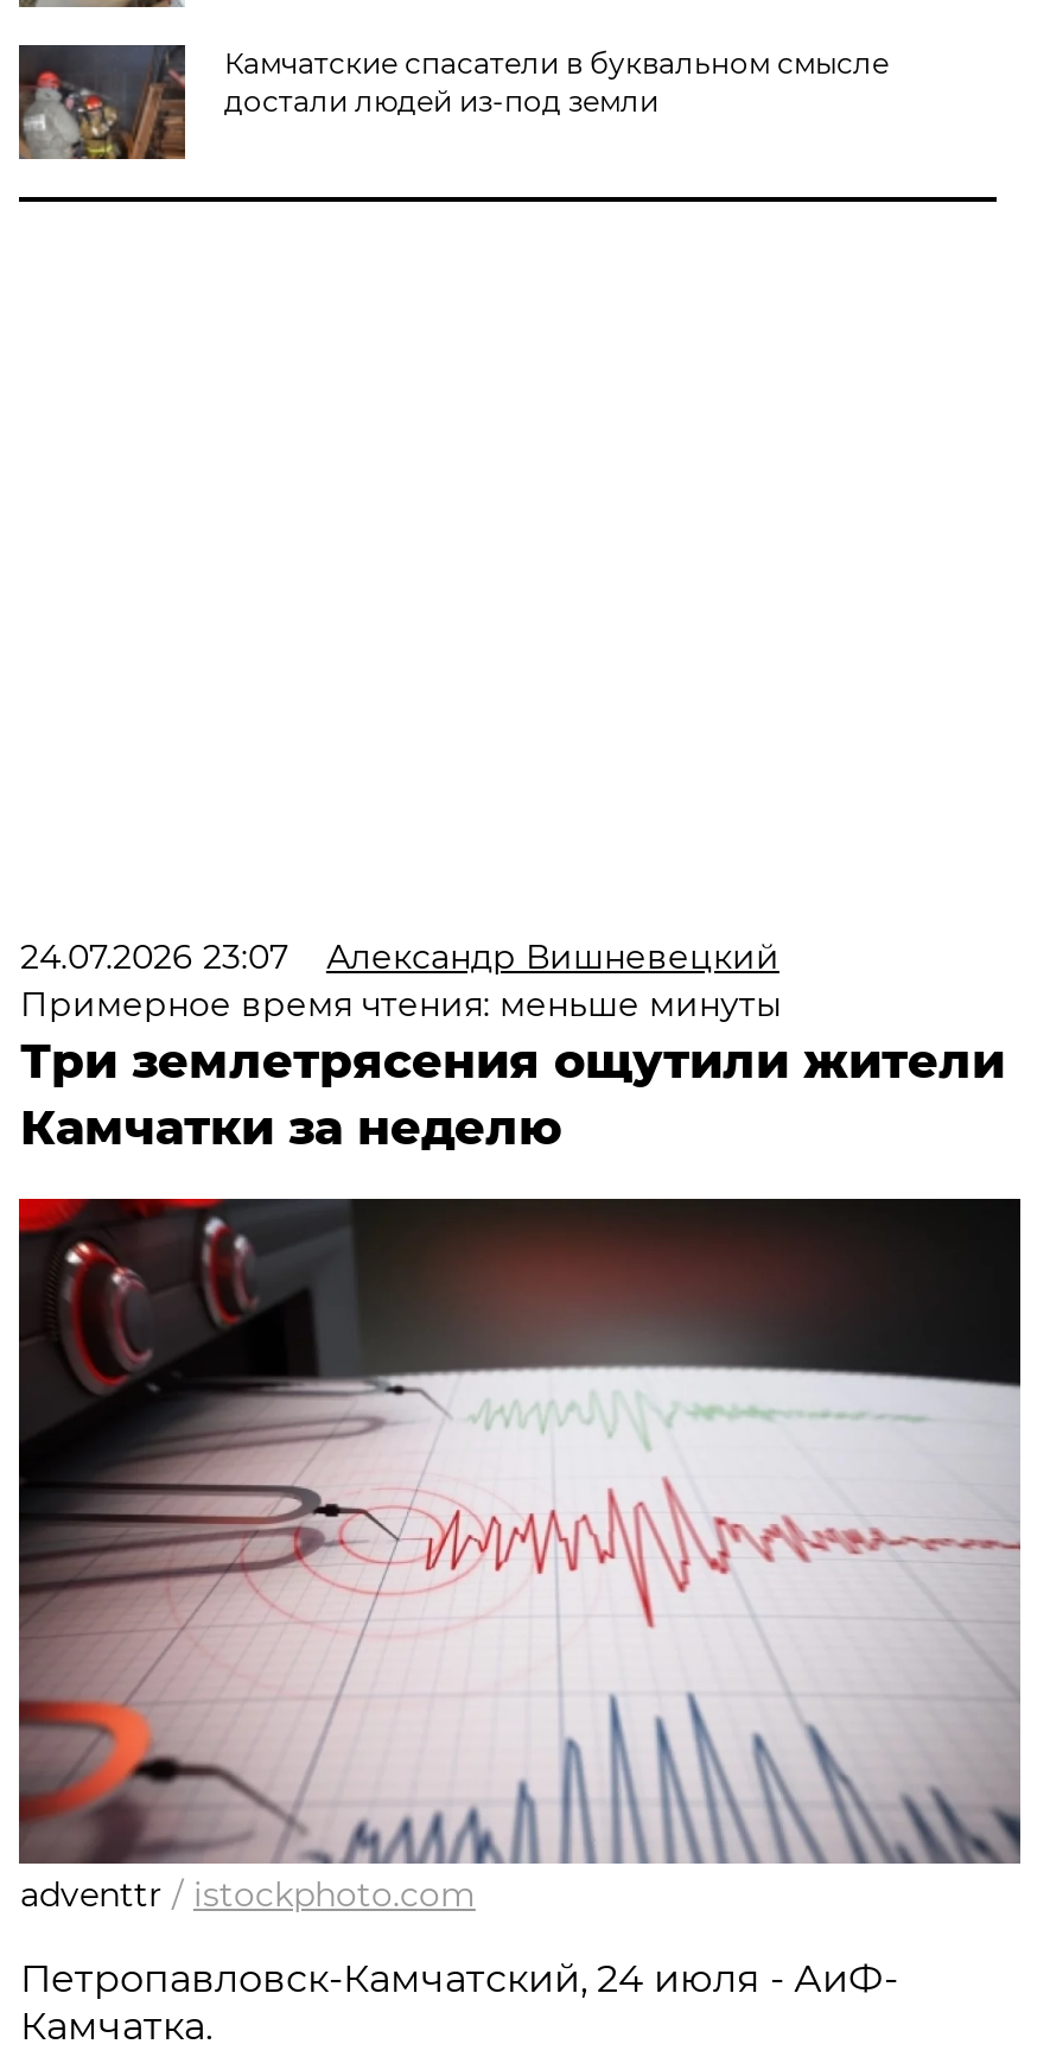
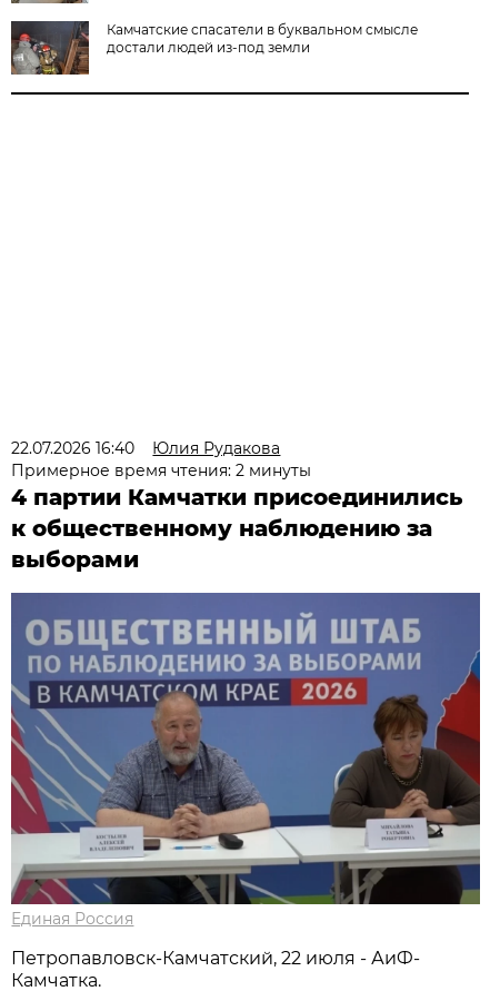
[20,935,1005,1156] 24.07.2026 23:07 | Александр Вишневецкий | Примерное время чтения: меньше минуты | Три землетрясения ощутили жители | Камчатки за неделю -> [12,438,463,573] 22.07.2026 16:40 | Юлия Рудакова | Примерное время чтения: 2 минуты | 4 партии Камчатки присоединились | к общественному наблюдению за | выборами
[17,1196,1023,1916] [image] | adventtr / istockphoto.com -> [10,592,481,929] [image] | Единая Россия
[20,1956,898,2001] Петропавловск-Камчатский, 24 июля - АиФ- -> [12,948,420,969] Петропавловск-Камчатский, 22 июля - АиФ-

